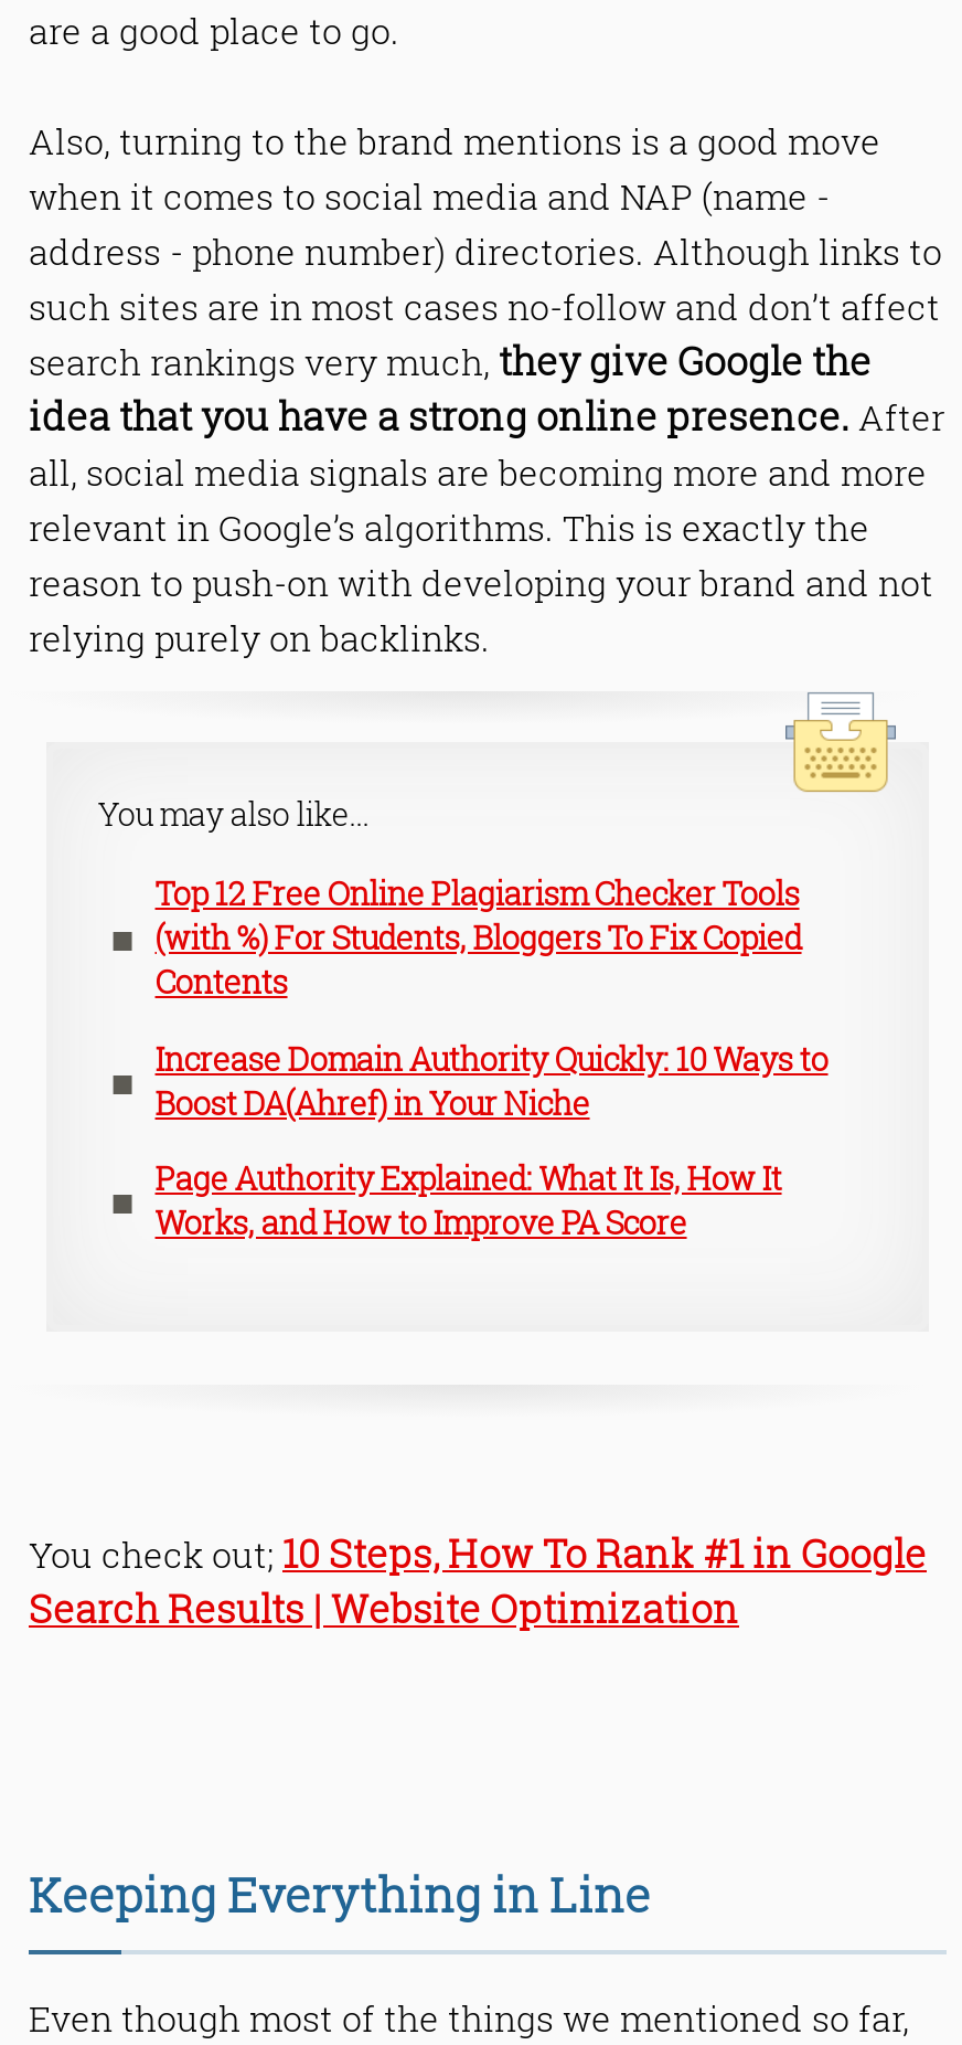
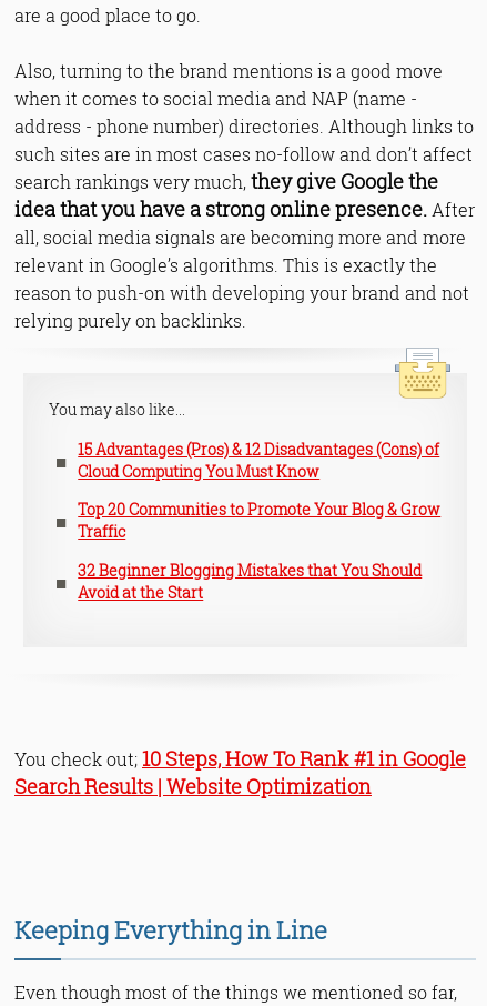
[155,872,802,1003] Top 12 Free Online Plagiarism Checker Tools | (with %) For Students, Bloggers To Fix Copied | Contents -> [78,439,440,482] 15 Advantages (Pros) & 12 Disadvantages (Cons) of | Cloud Computing You Must Know
[155,1037,828,1123] Increase Domain Authority Quickly: 10 Ways to | Boost DA(Ahref) in Your Niche -> [78,499,441,542] Top 20 Communities to Promote Your Blog & Grow | Traffic
[155,1157,782,1243] Page Authority Explained: What It Is, How It | Works, and How to Improve PA Score -> [78,559,422,603] 32 Beginner Blogging Mistakes that You Should | Avoid at the Start

